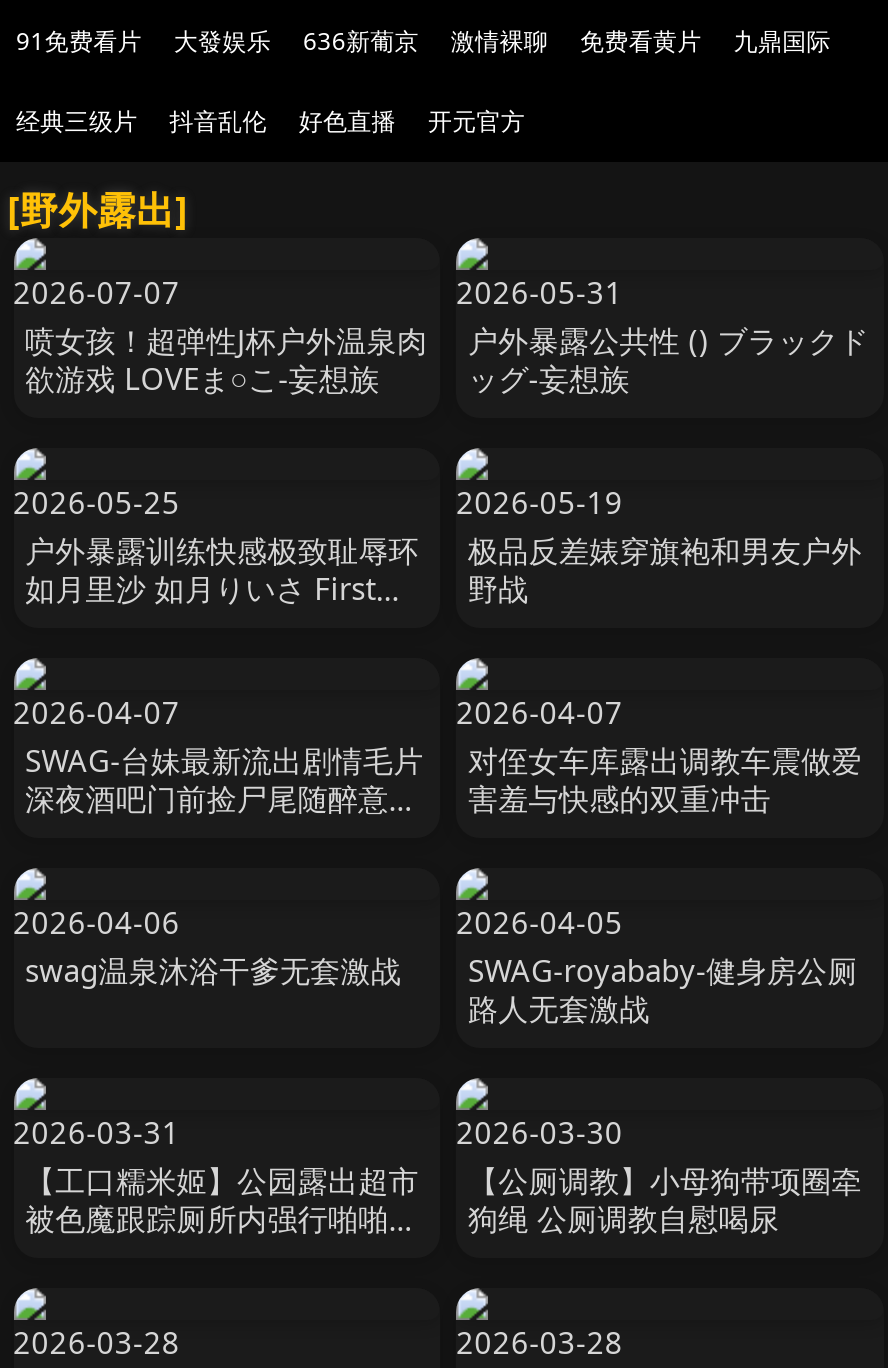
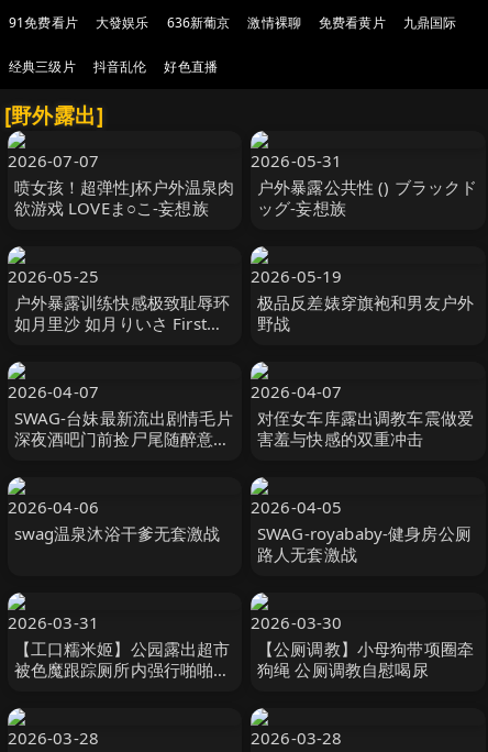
[428,104,525,138] 开元官方 -> none

